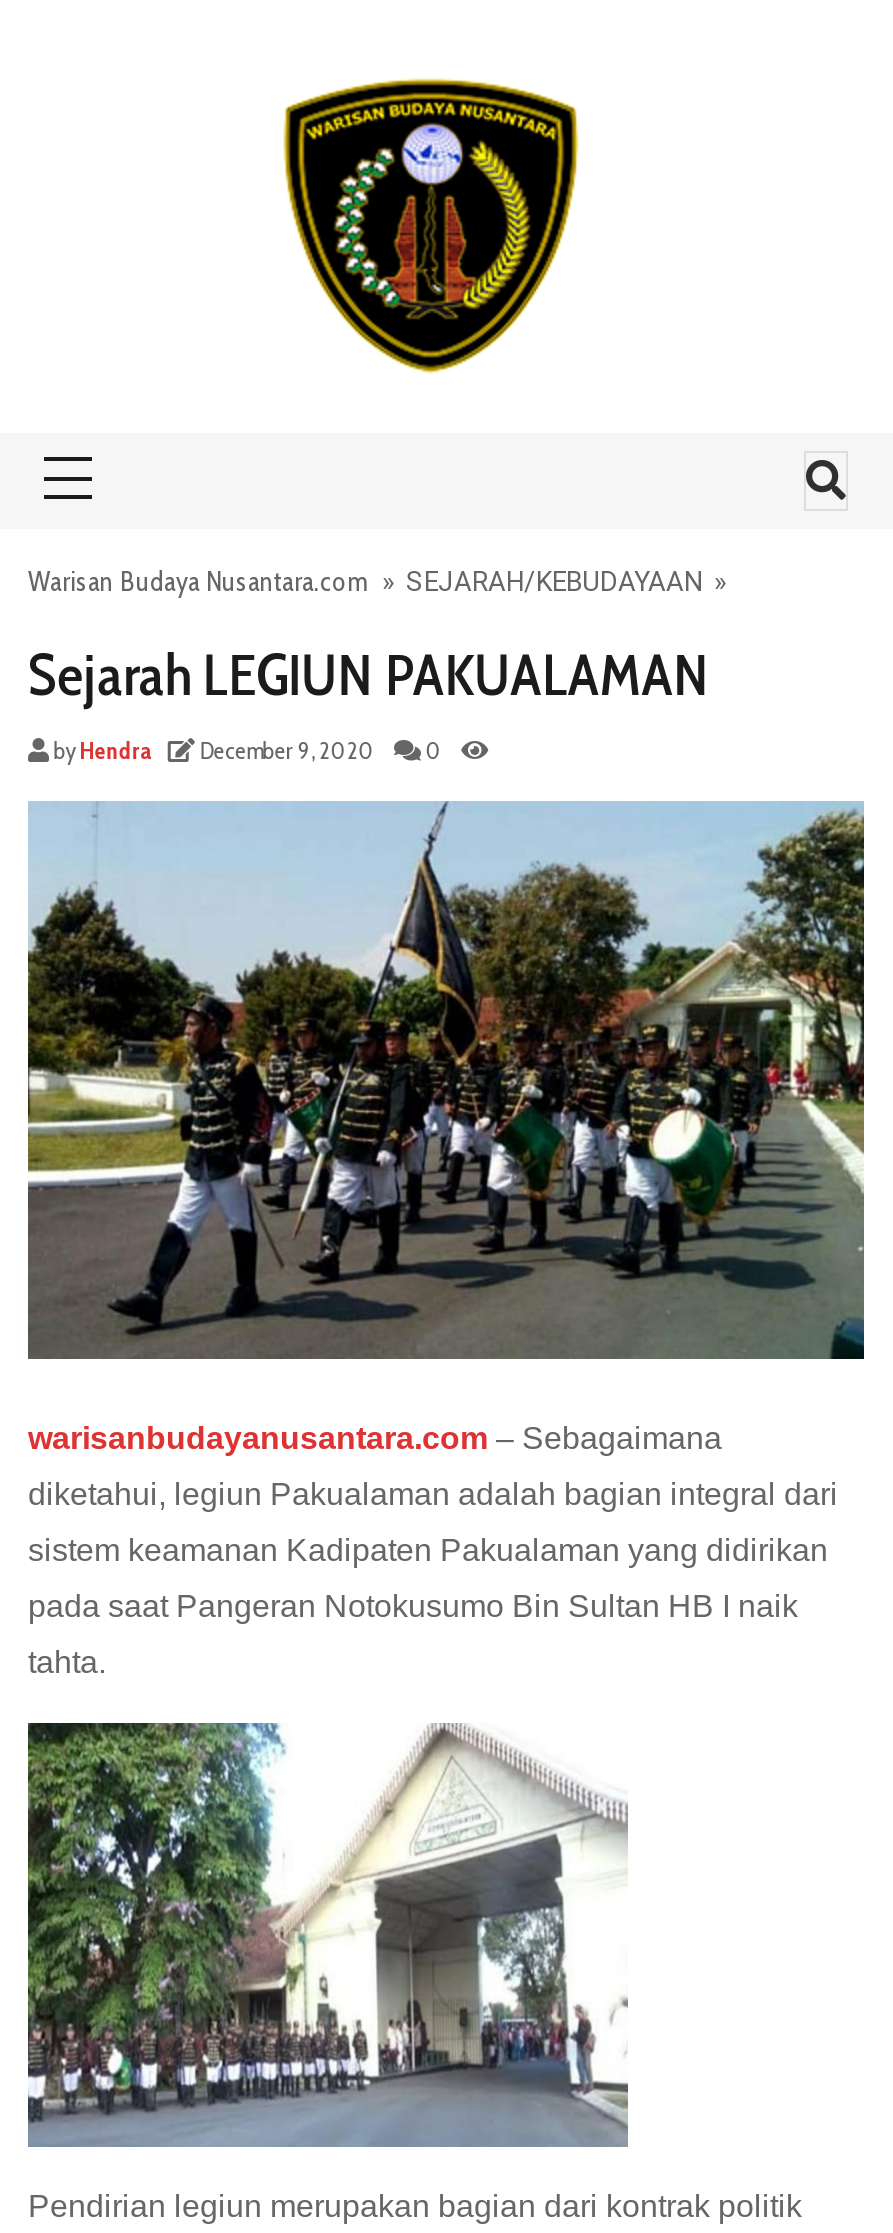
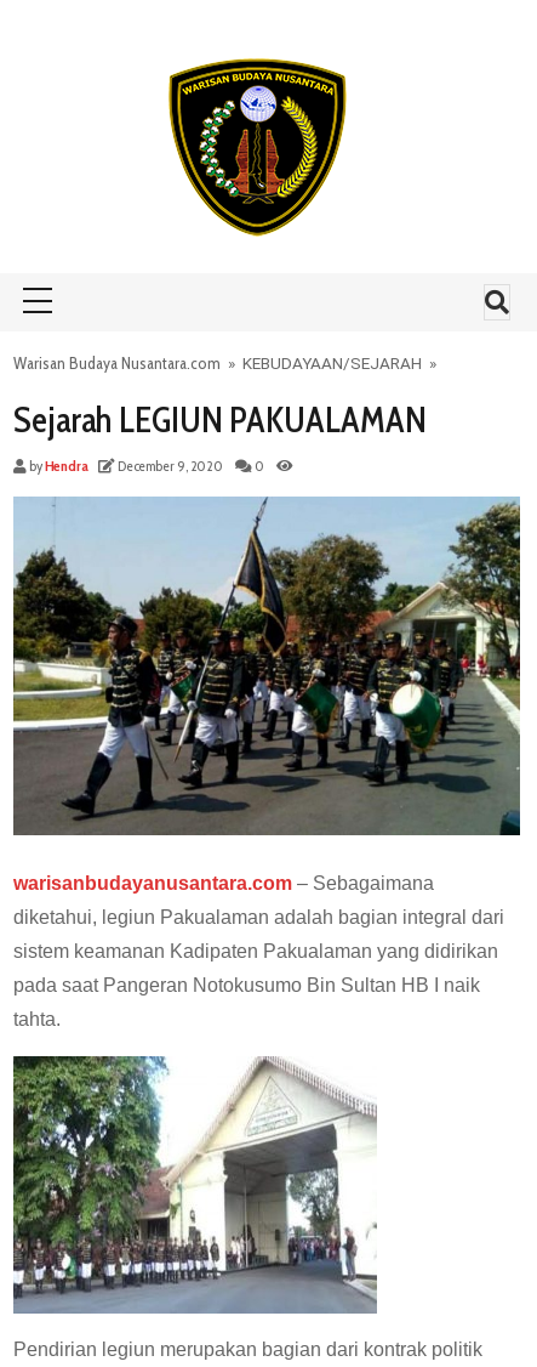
[28,565,738,597] Warisan Budaya Nusantara.com» SEJARAH/KEBUDAYAAN» -> [13,353,444,373] Warisan Budaya Nusantara.com» KEBUDAYAAN/SEJARAH»

